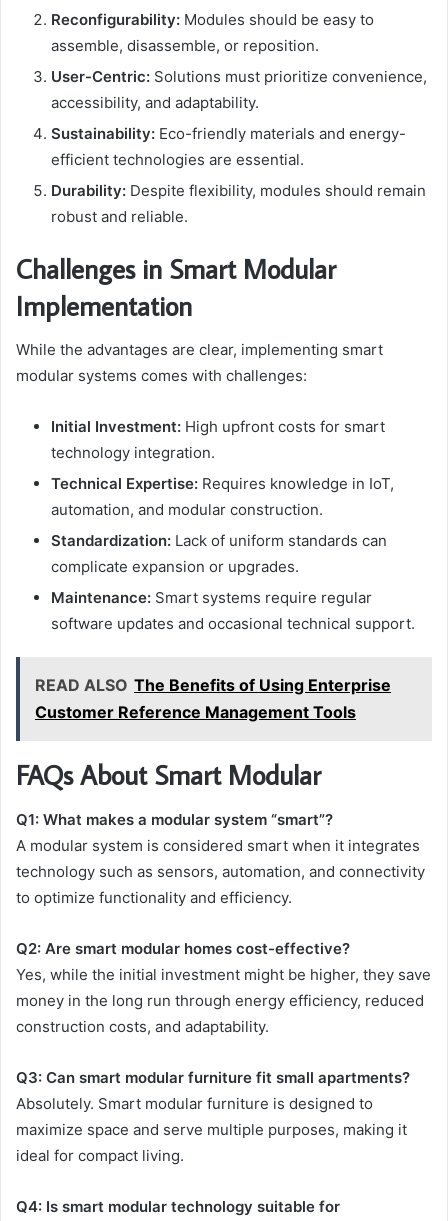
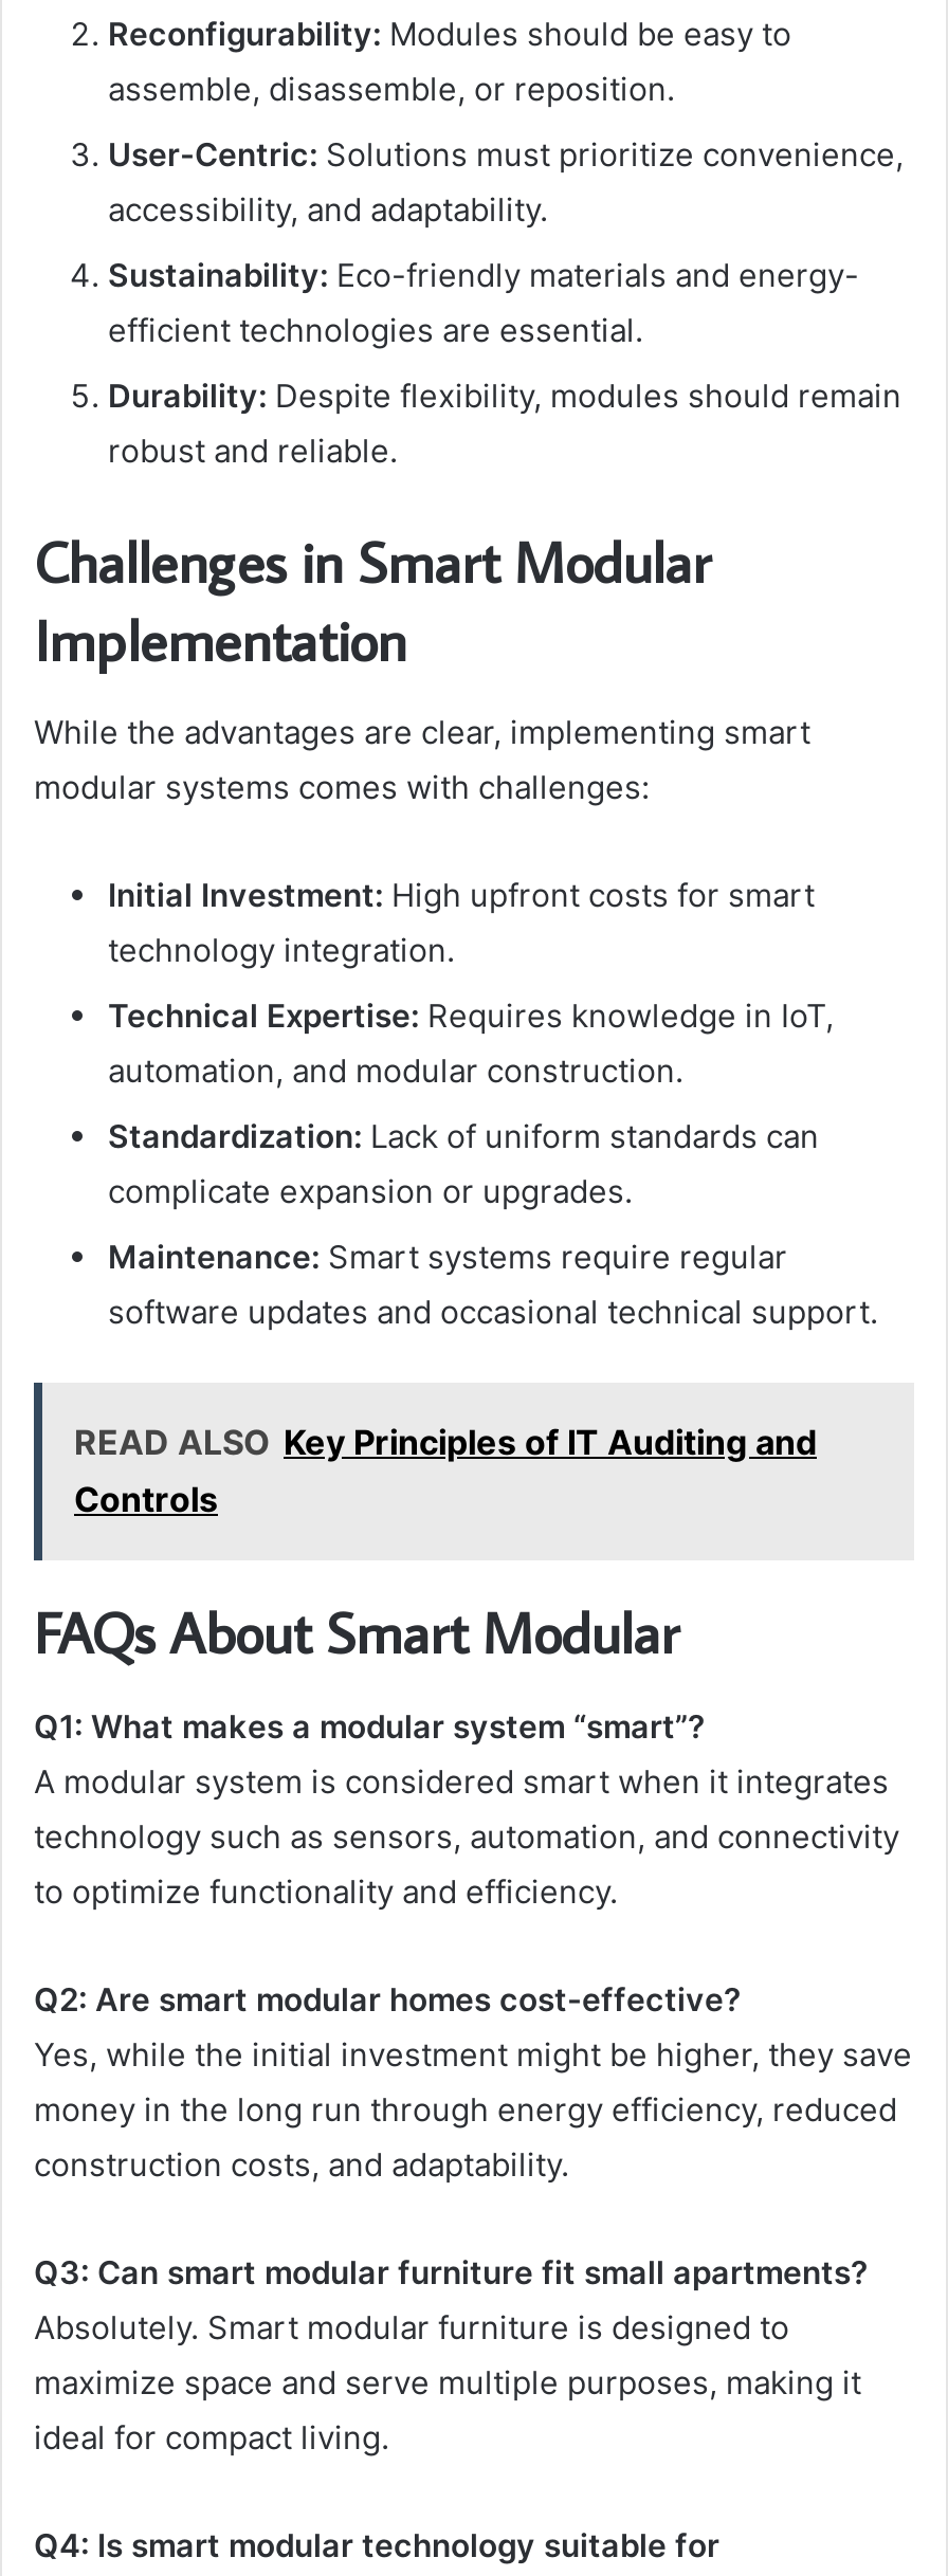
[35,675,391,722] READ ALSO The Benefits of Using Enterprise | Customer Reference Management Tools -> [74,1422,817,1521] READ ALSO Key Principles of IT Auditing and | Controls

